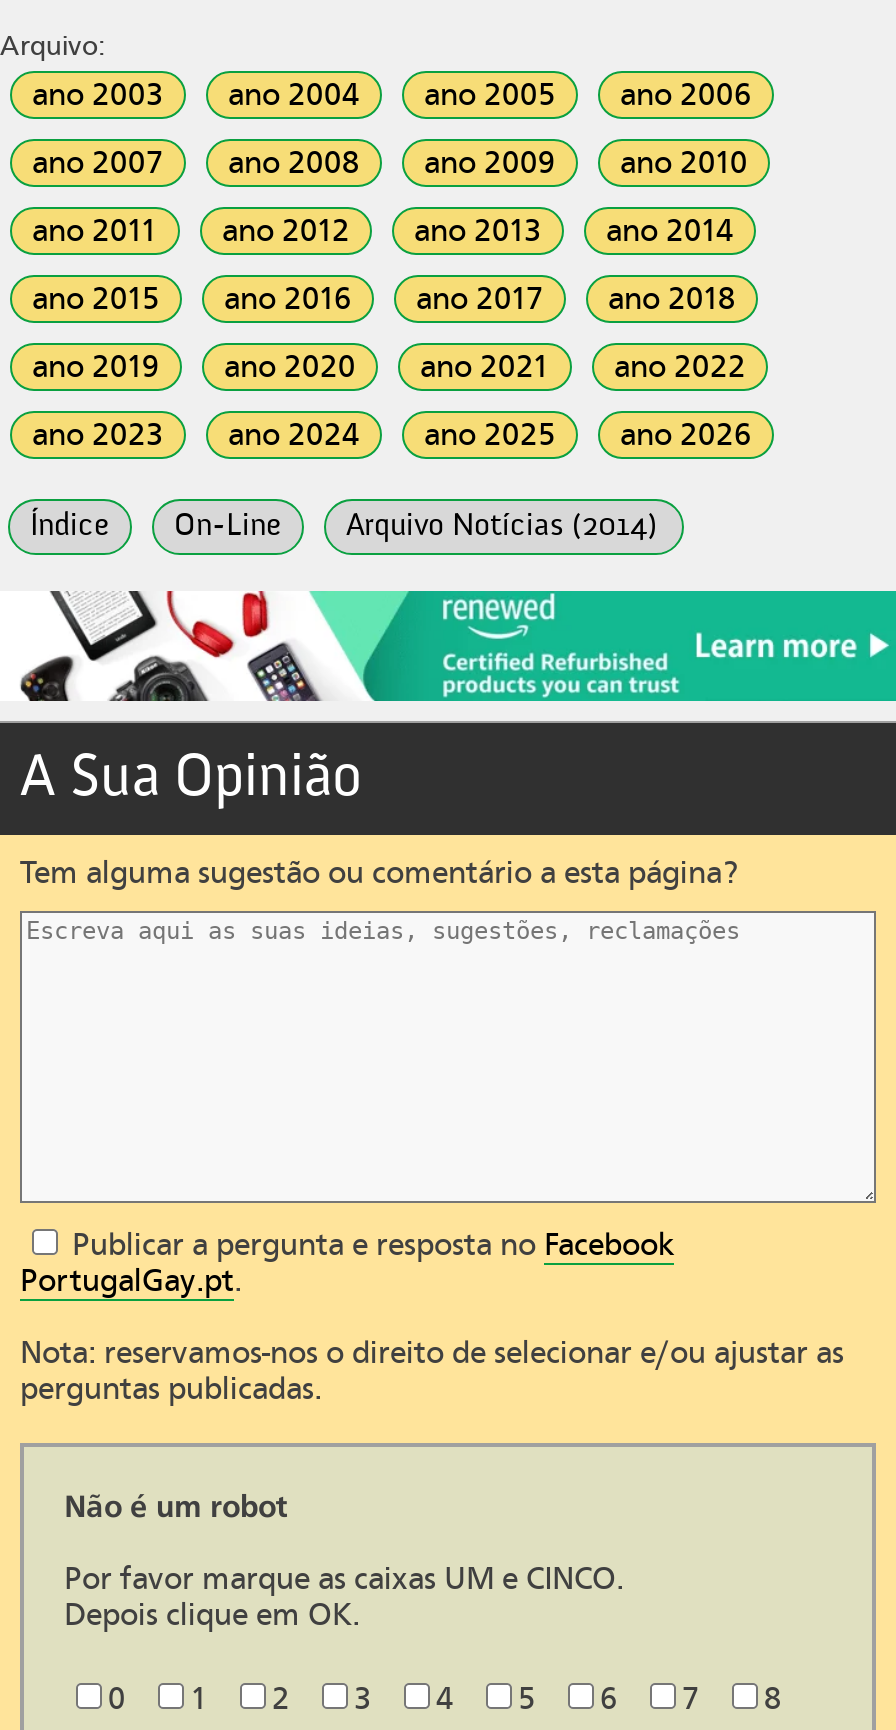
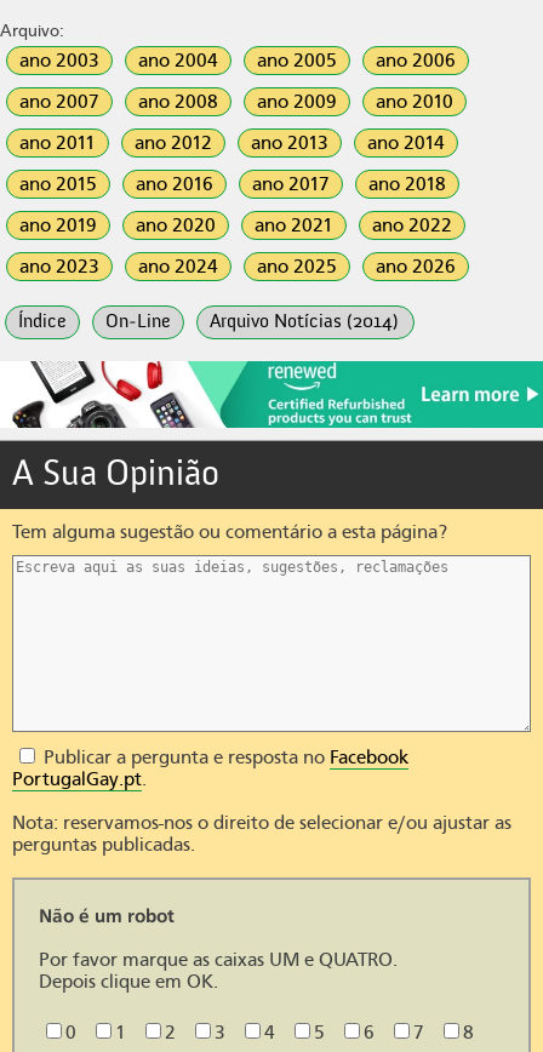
[64,1562,624,1598] Por favor marque as caixas UM e CINCO. -> [39,949,398,971] Por favor marque as caixas UM e QUATRO.

